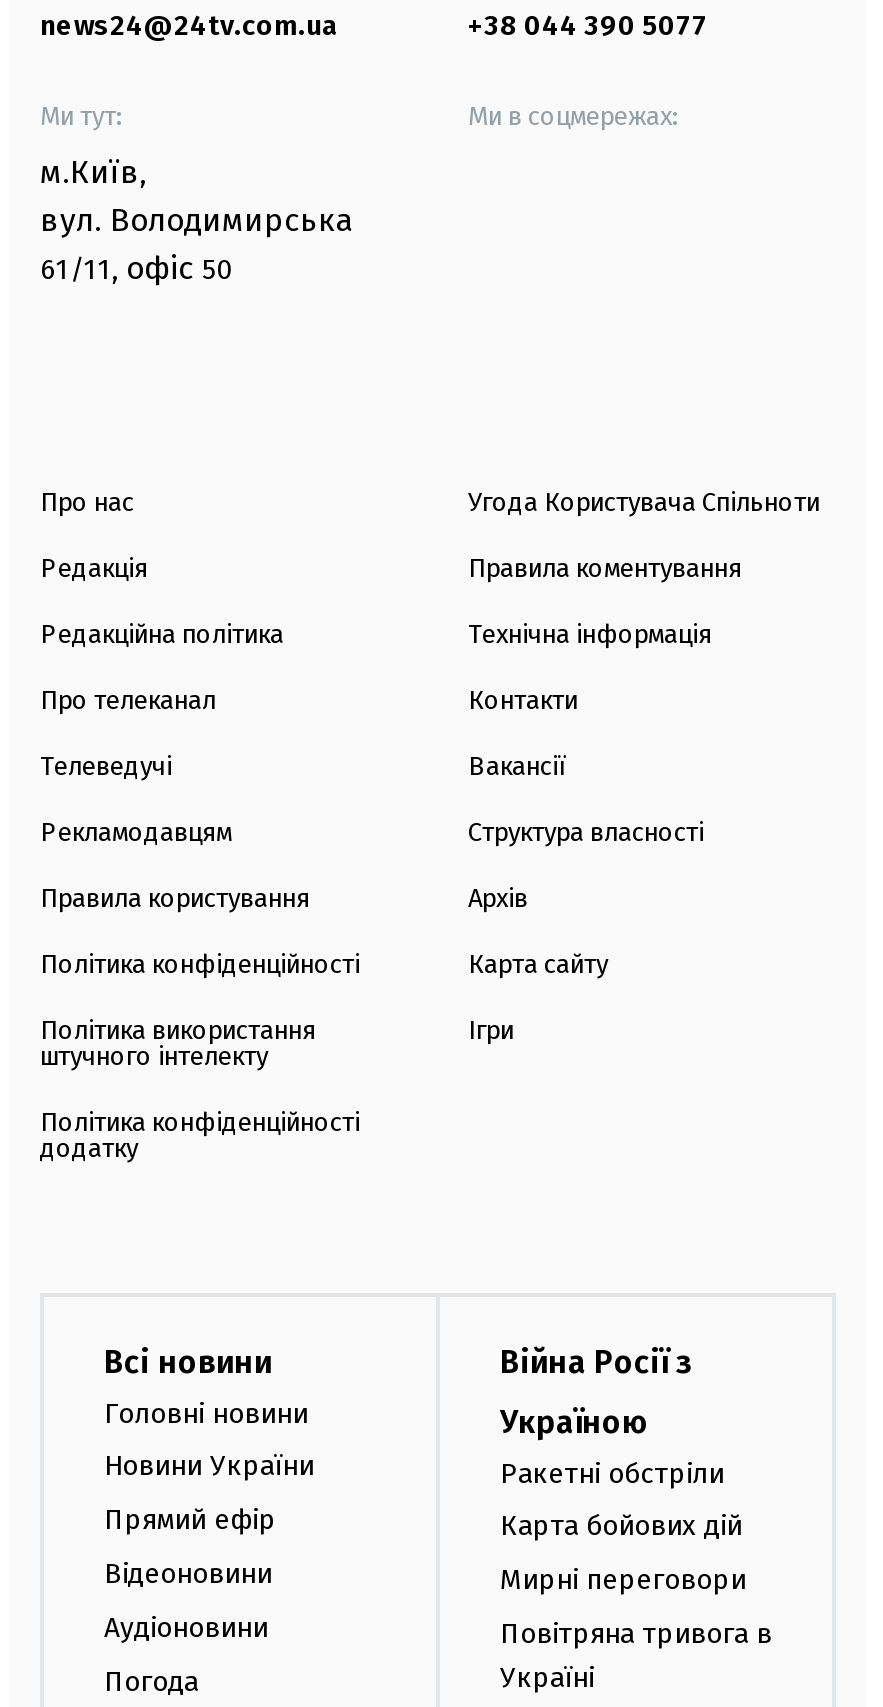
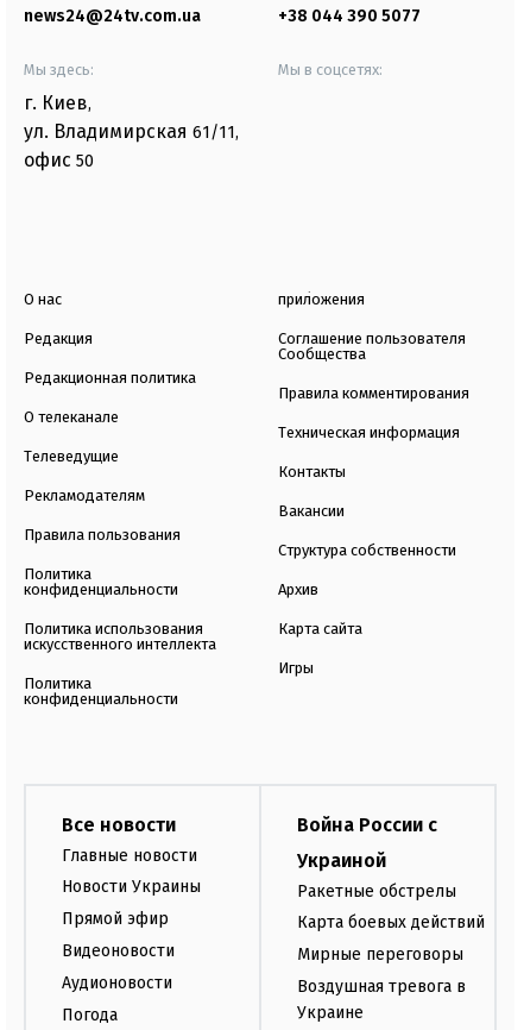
[40,100,354,286] Ми тут: | м.Київ, | вул. Володимирська | 61/11, офіс 50 -> [24,60,239,171] Мы здесь: | г. Киев, | ул. Владимирская 61/11, | офис 50
[468,100,678,130] Ми в соцмережах: -> [278,60,383,78] Мы в соцсетях:
[40,486,360,1162] Про нас | Редакція | Редакційна політика | Про телеканал | Телеведучі | Рекламодавцям | Правила користування | Політика конфіденційності | Політика використання | штучного інтелекту | Політика конфіденційності | додатку -> [24,290,216,707] О нас | Редакция | Редакционная политика | О телеканале | Телеведущие | Рекламодателям | Правила пользования | Политика | конфиденциальности | Политика использования | искусственного интеллекта | Политика | конфиденциальности
[468,486,820,1044] Угода Користувача Спільноти | Правила коментування | Технічна інформація | Контакти | Вакансії | Структура власності | Архів | Карта сайту | Ігри -> [278,290,469,676] приложения | Соглашение пользователя | Сообщества | Правила комментирования | Техническая информация | Контакты | Вакансии | Структура собственности | Архив | Карта сайта | Игры
[104,1342,314,1645] Всі новини | Головні новини | Новини України | Прямий ефір | Відеоновини | Аудіоновини -> [62,813,201,993] Все новости | Главные новости | Новости Украины | Прямой эфир | Видеоновости | Аудионовости
[500,1342,694,1380] Війна Росії з -> [297,813,437,836] Война России с
[500,1402,724,1490] Україною | Ракетні обстріли -> [297,849,456,901] Украиной | Ракетные обстрелы
[500,1510,742,1544] Карта бойових дій -> [297,913,485,933] Карта боевых действий
[500,1563,746,1597] Мирні переговори -> [297,945,463,965] Мирные переговоры
[500,1617,772,1695] Повітряна тривога в | Україні -> [297,976,466,1023] Воздушная тревога в | Украине

